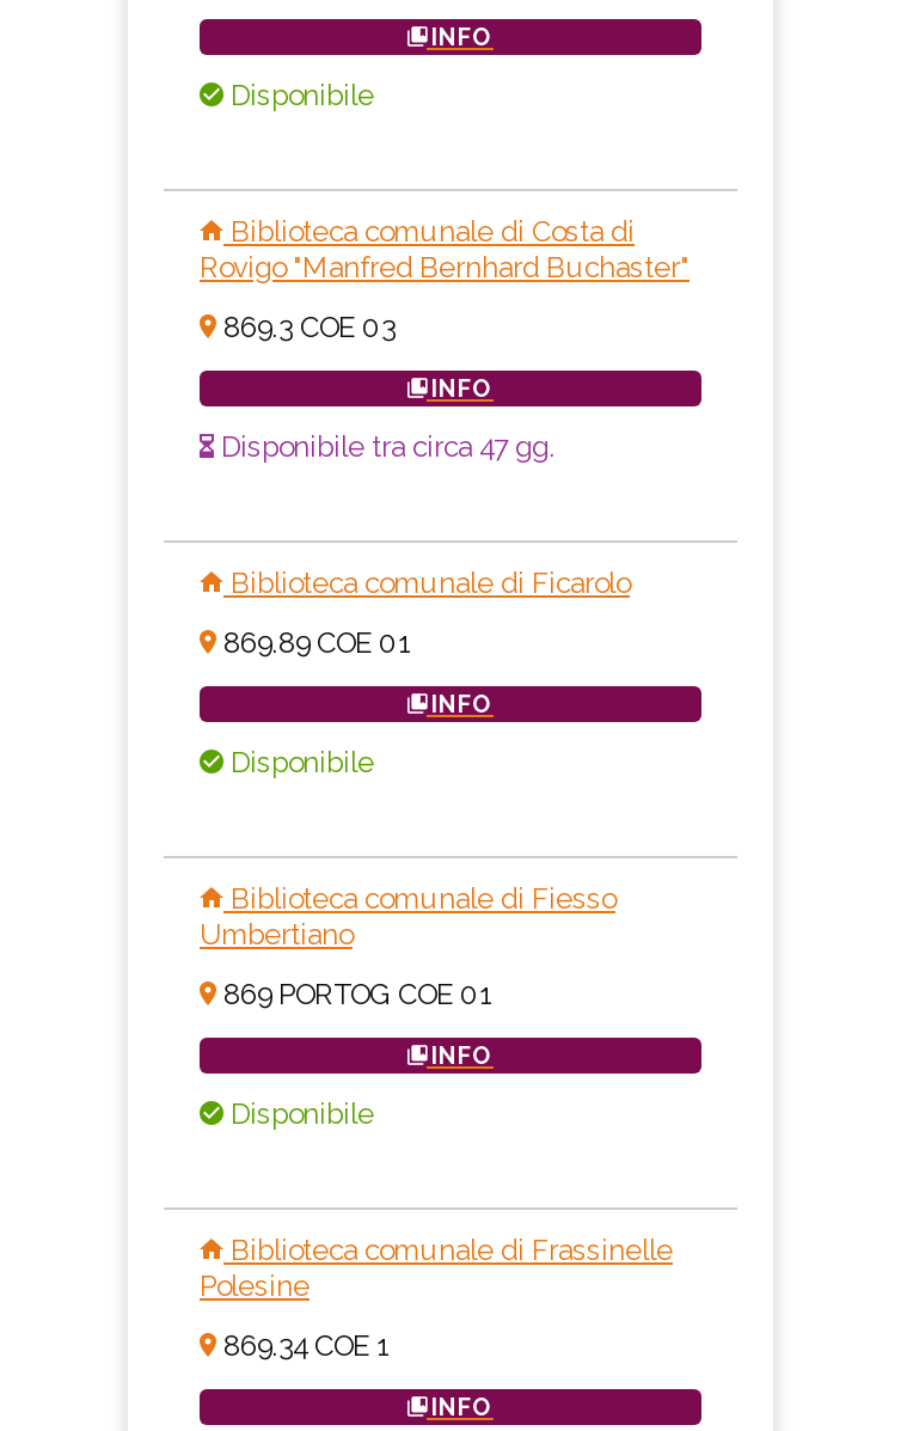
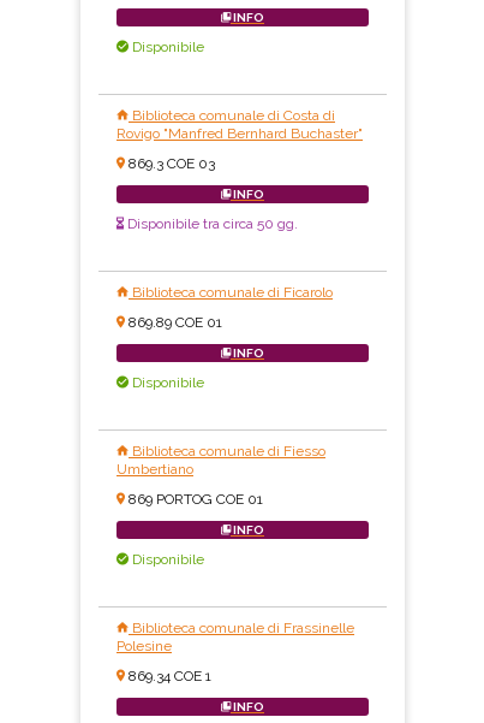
[214,430,556,464] Disponibile tra circa 47 gg. -> [124,215,298,232] Disponibile tra circa 50 gg.

